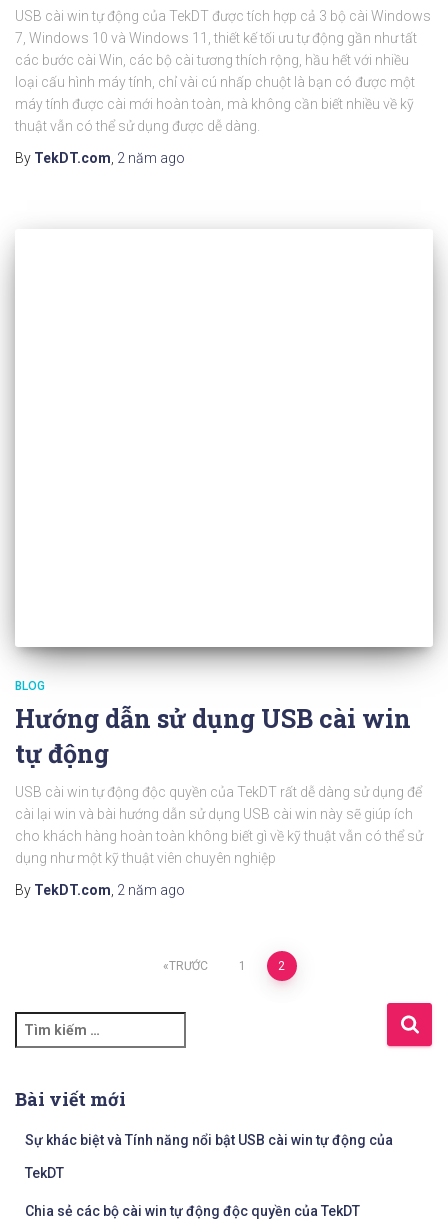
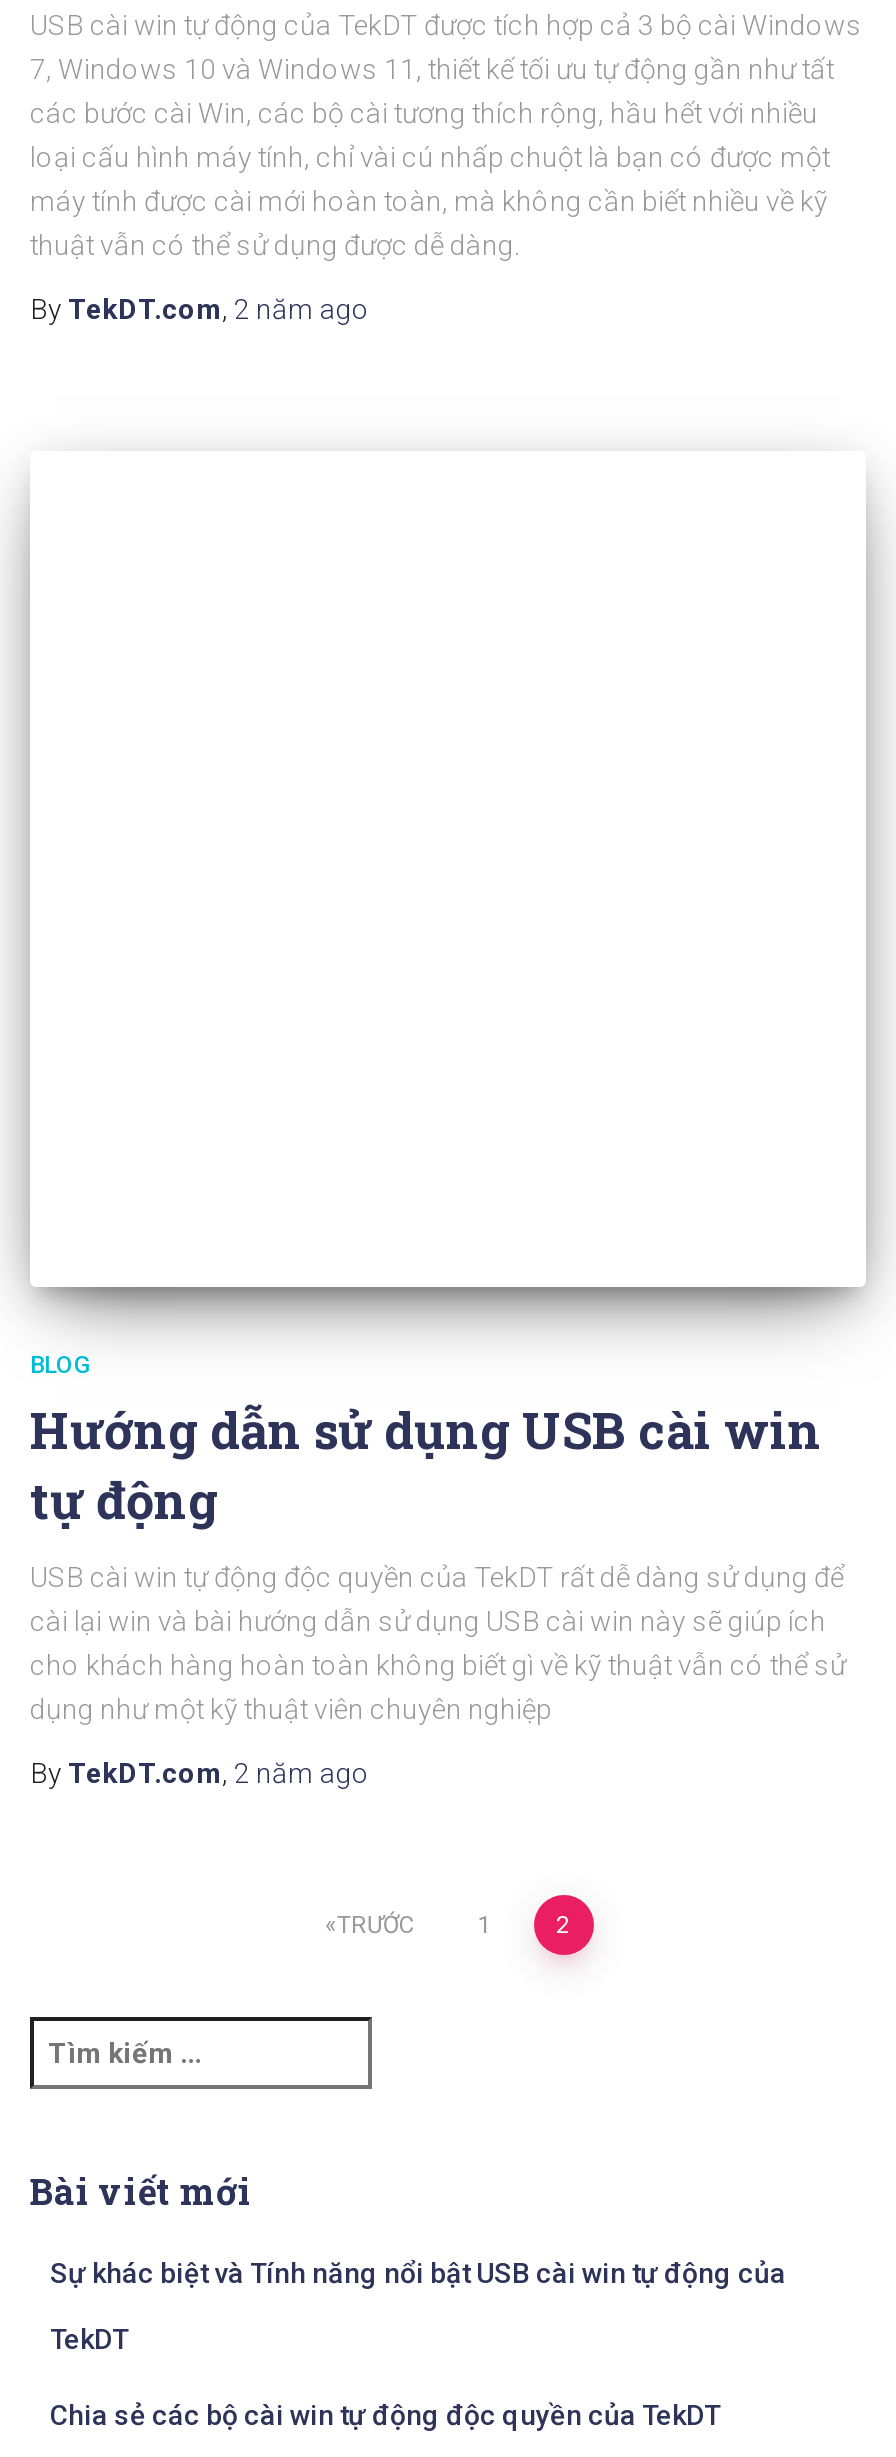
[385,1002,434,1049] [image] -> none

